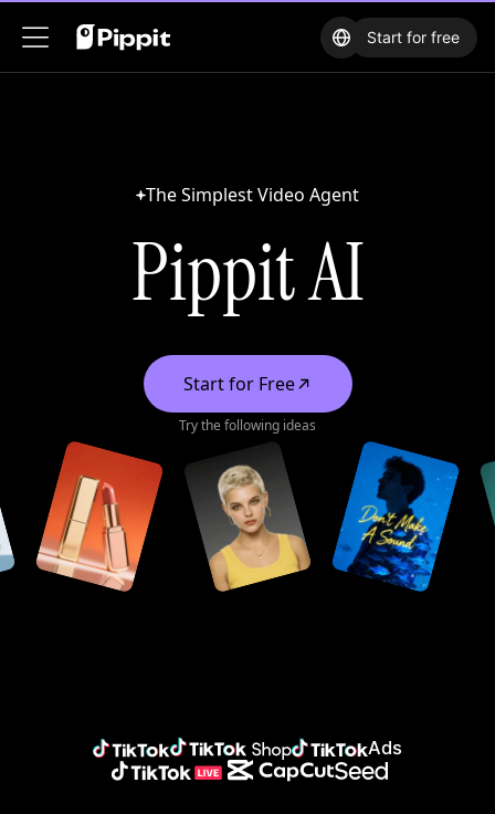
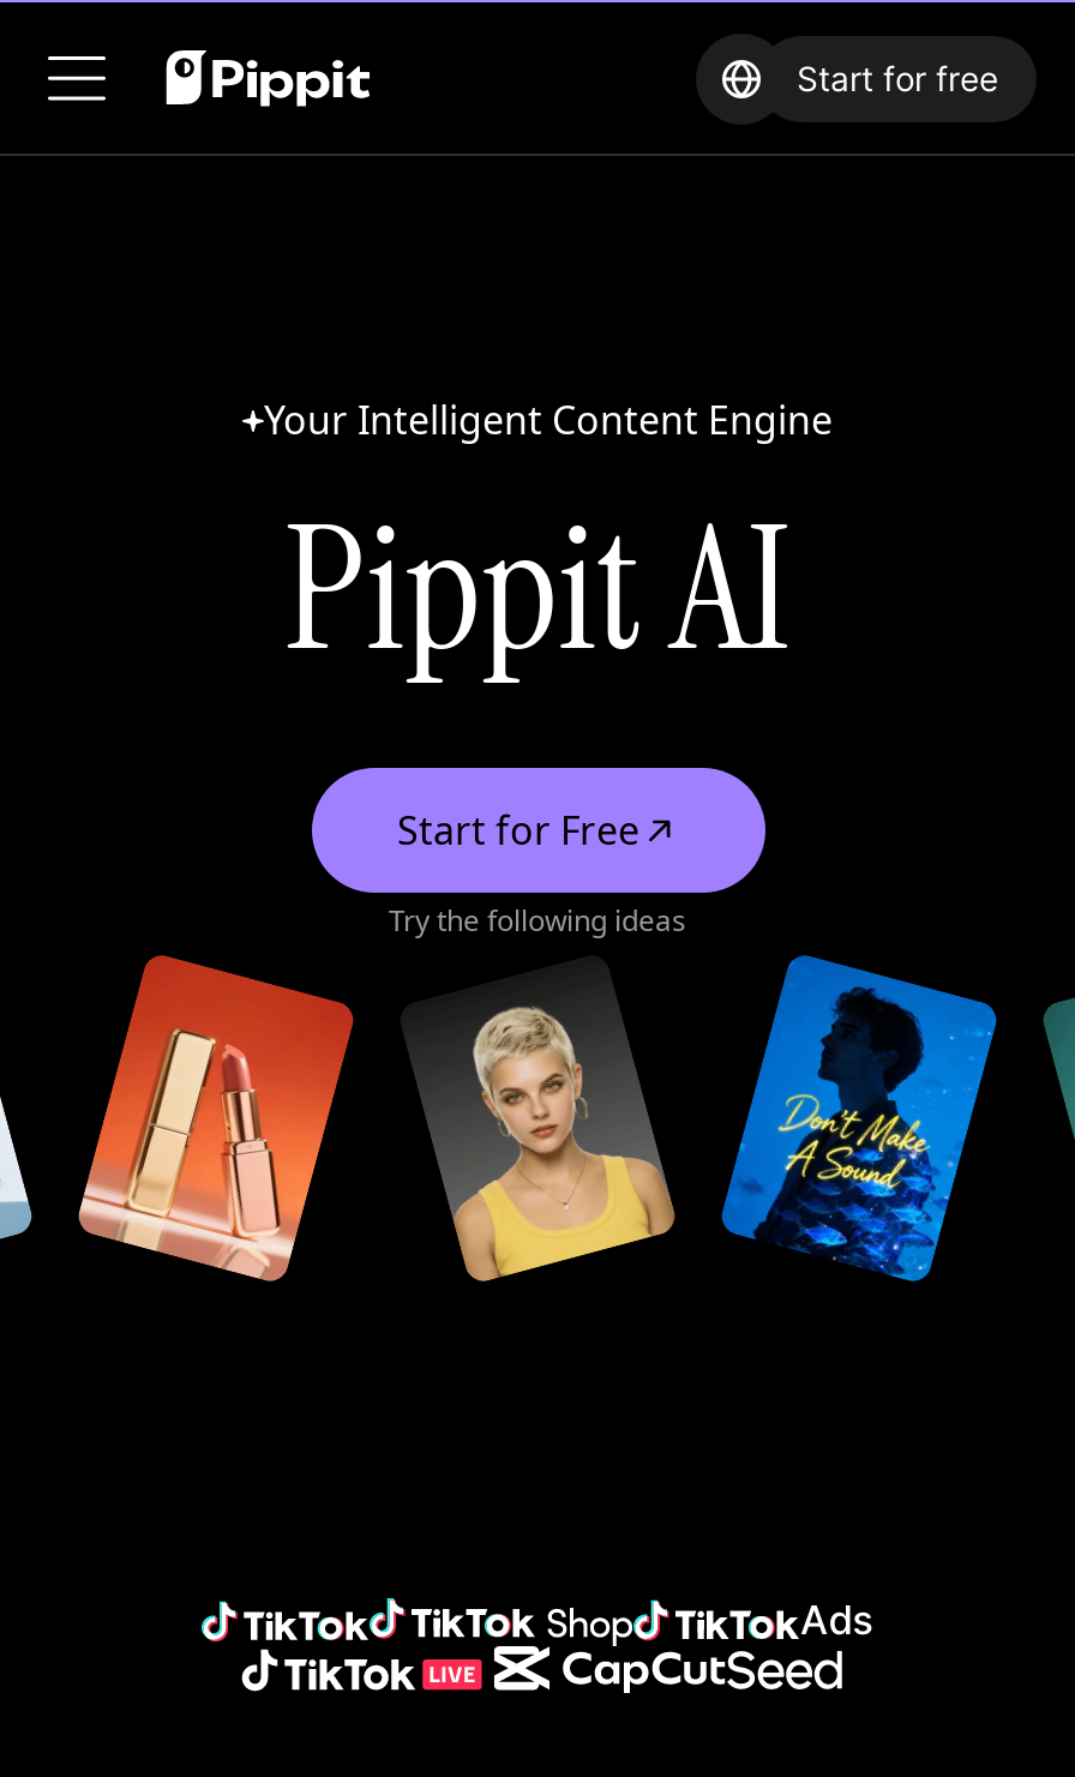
[146,182,359,207] The Simplest Video Agent -> [264,394,833,446] Your Intelligent Content Engine

